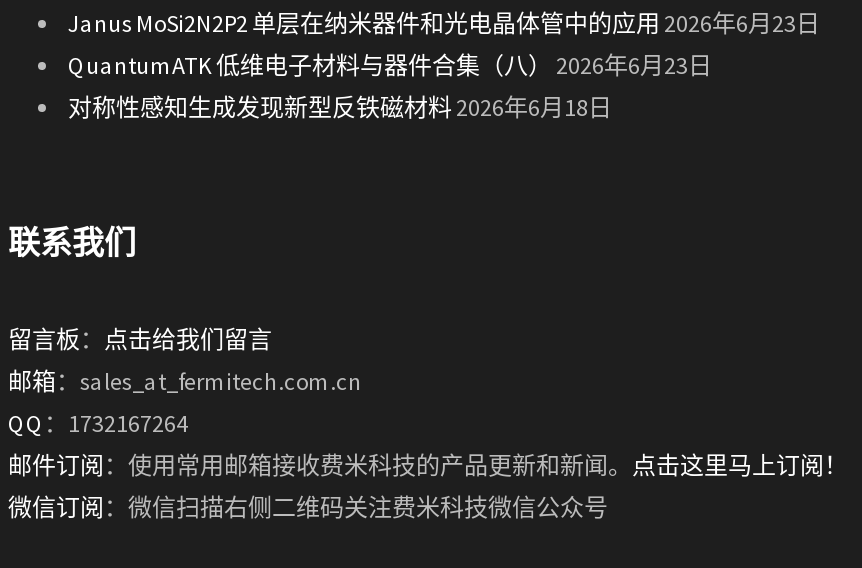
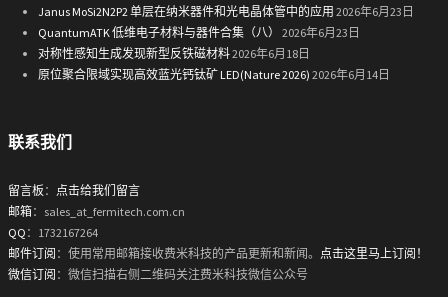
none -> [38,67,390,82] 原位聚合限域实现高效蓝光钙钛矿 LED(Nature 2026) 2026年6月14日

